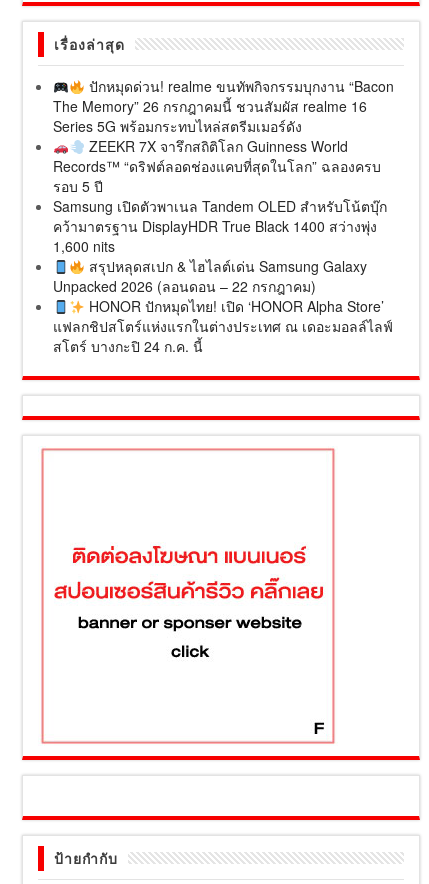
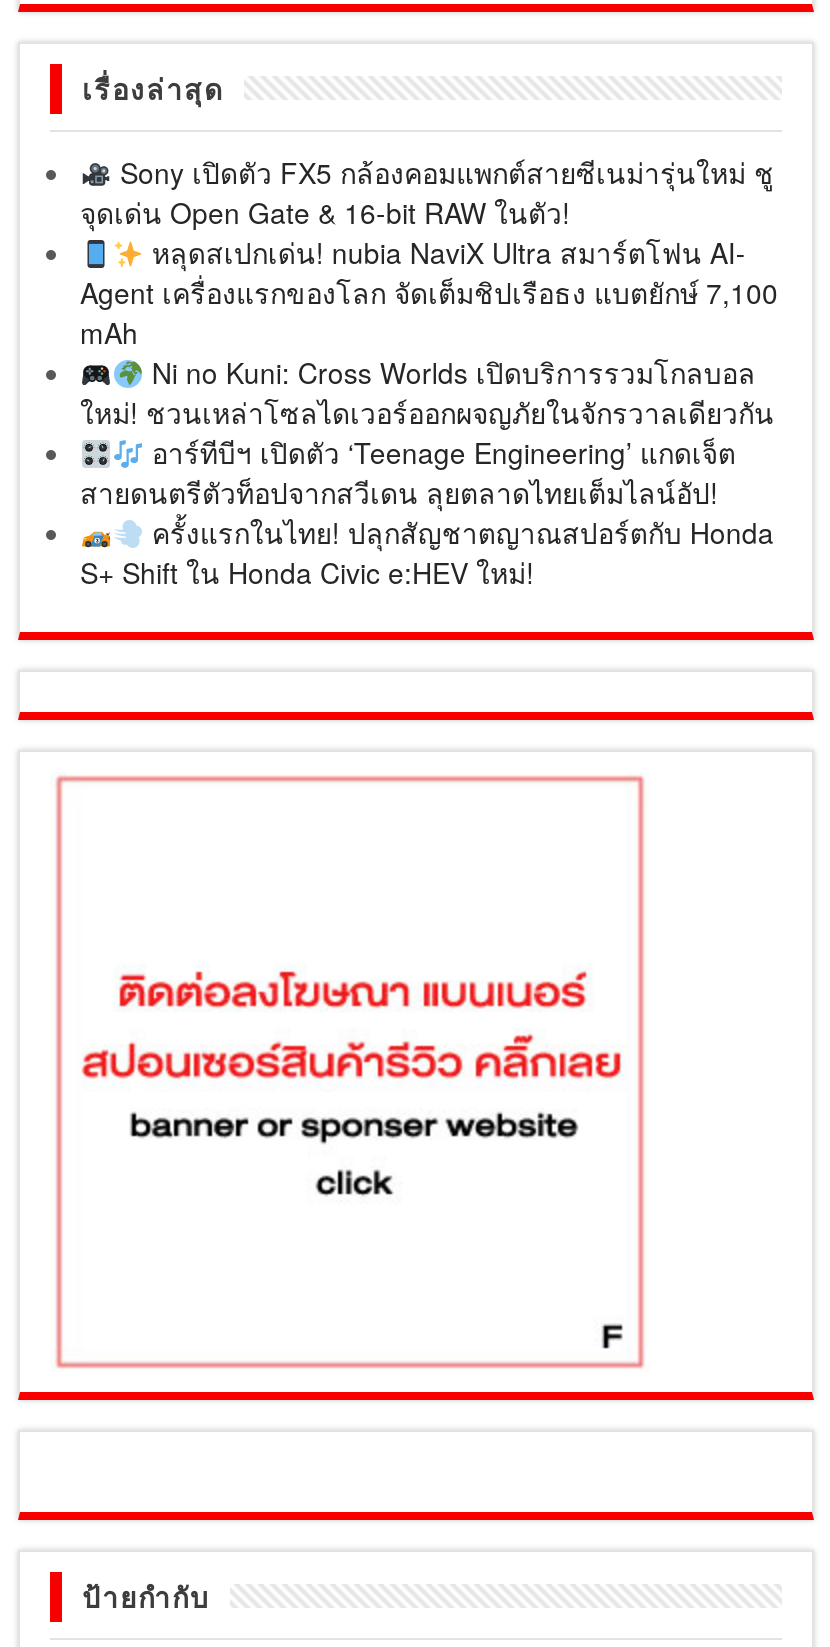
[53,76,394,356] ปักหมุดด่วน! realme ขนทัพกิจกรรมบุกงาน “Bacon | The Memory” 26 กรกฎาคมนี้ ชวนสัมผัส realme 16 | Series 5G พร้อมกระทบไหล่สตรีมเมอร์ดัง | ZEEKR 7X จารึกสถิติโลก Guinness World | Records™ “ดริฟต์ลอดช่องแคบที่สุดในโลก” ฉลองครบ | รอบ 5 ปี | Samsung เปิดตัวพาเนล Tandem OLED สำหรับโน้ตบุ๊ก | คว้ามาตรฐาน DisplayHDR True Black 1400 สว่างพุ่ง | 1,600 nits | สรุปหลุดสเปก & ไฮไลต์เด่น Samsung Galaxy | Unpacked 2026 (ลอนดอน – 22 กรกฎาคม) | HONOR ปักหมุดไทย! เปิด ‘HONOR Alpha Store’ | แฟลกชิปสโตร์แห่งแรกในต่างประเทศ ณ เดอะมอลล์ไลฟ์ | สโตร์ บางกะปิ 24 ก.ค. นี้ -> [80,153,778,593] Sony เปิดตัว FX5 กล้องคอมแพกต์สายซีเนม่ารุ่นใหม่ ชู | จุดเด่น Open Gate & 16-bit RAW ในตัว! | หลุดสเปกเด่น! nubia NaviX Ultra สมาร์ตโฟน AI- | Agent เครื่องแรกของโลก จัดเต็มชิปเรือธง แบตยักษ์ 7,100 | mAh | Ni no Kuni: Cross Worlds เปิดบริการรวมโกลบอล | ใหม่! ชวนเหล่าโซลไดเวอร์ออกผจญภัยในจักรวาลเดียวกัน | อาร์ทีบีฯ เปิดตัว ‘Teenage Engineering’ แกดเจ็ต | สายดนตรีตัวท็อปจากสวีเดน ลุยตลาดไทยเต็มไลน์อัป! | ครั้งแรกในไทย! ปลุกสัญชาตญาณสปอร์ตกับ Honda | S+ Shift ใน Honda Civic e:HEV ใหม่!

